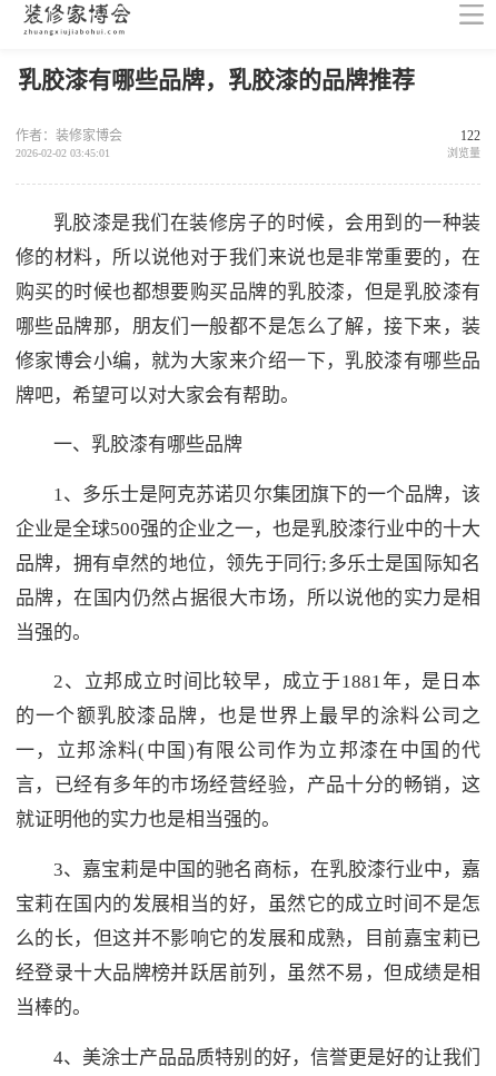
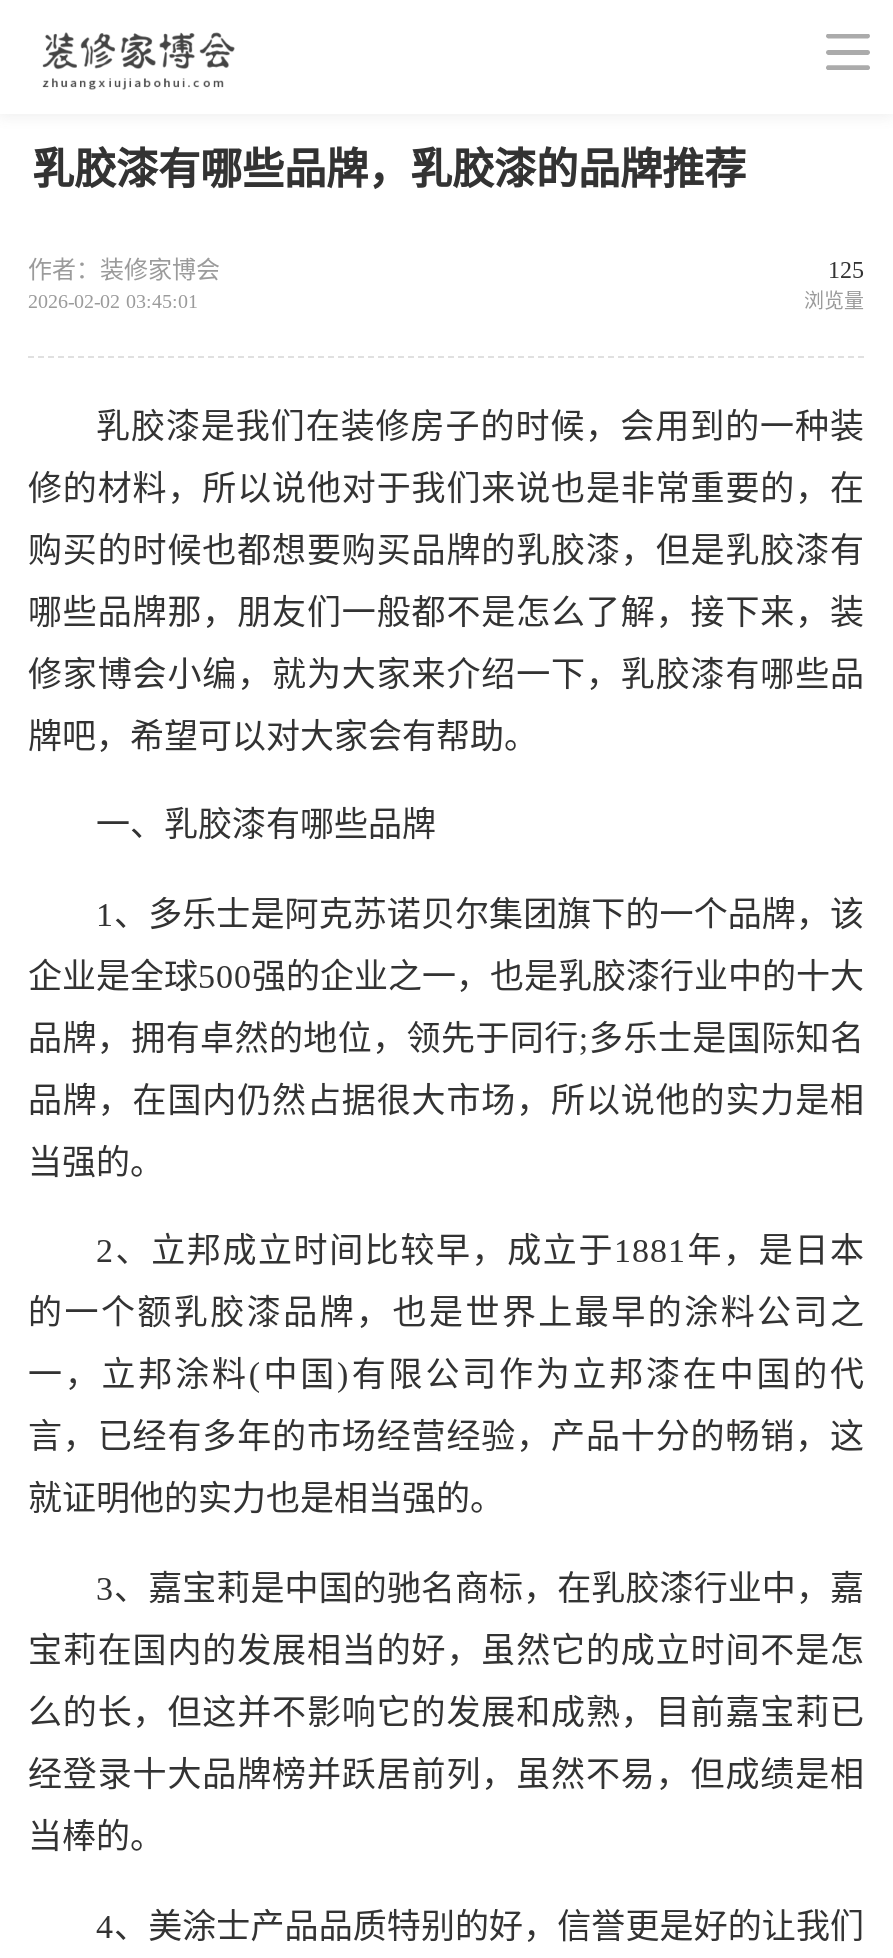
[460,128,480,144] 122 -> [828,256,864,284] 125

